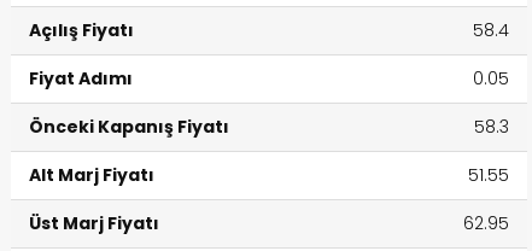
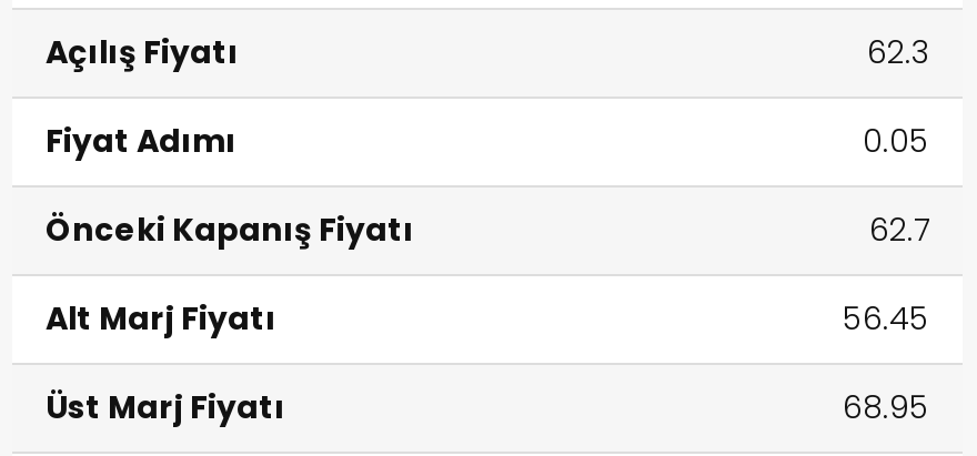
[473,18,509,42] 58.4 -> [867,30,929,74] 62.3
[474,115,509,139] 58.3 -> [869,207,929,252] 62.7
[468,163,509,187] 51.55 -> [843,296,929,341] 56.45
[463,211,509,235] 62.95 -> [843,385,929,429] 68.95

